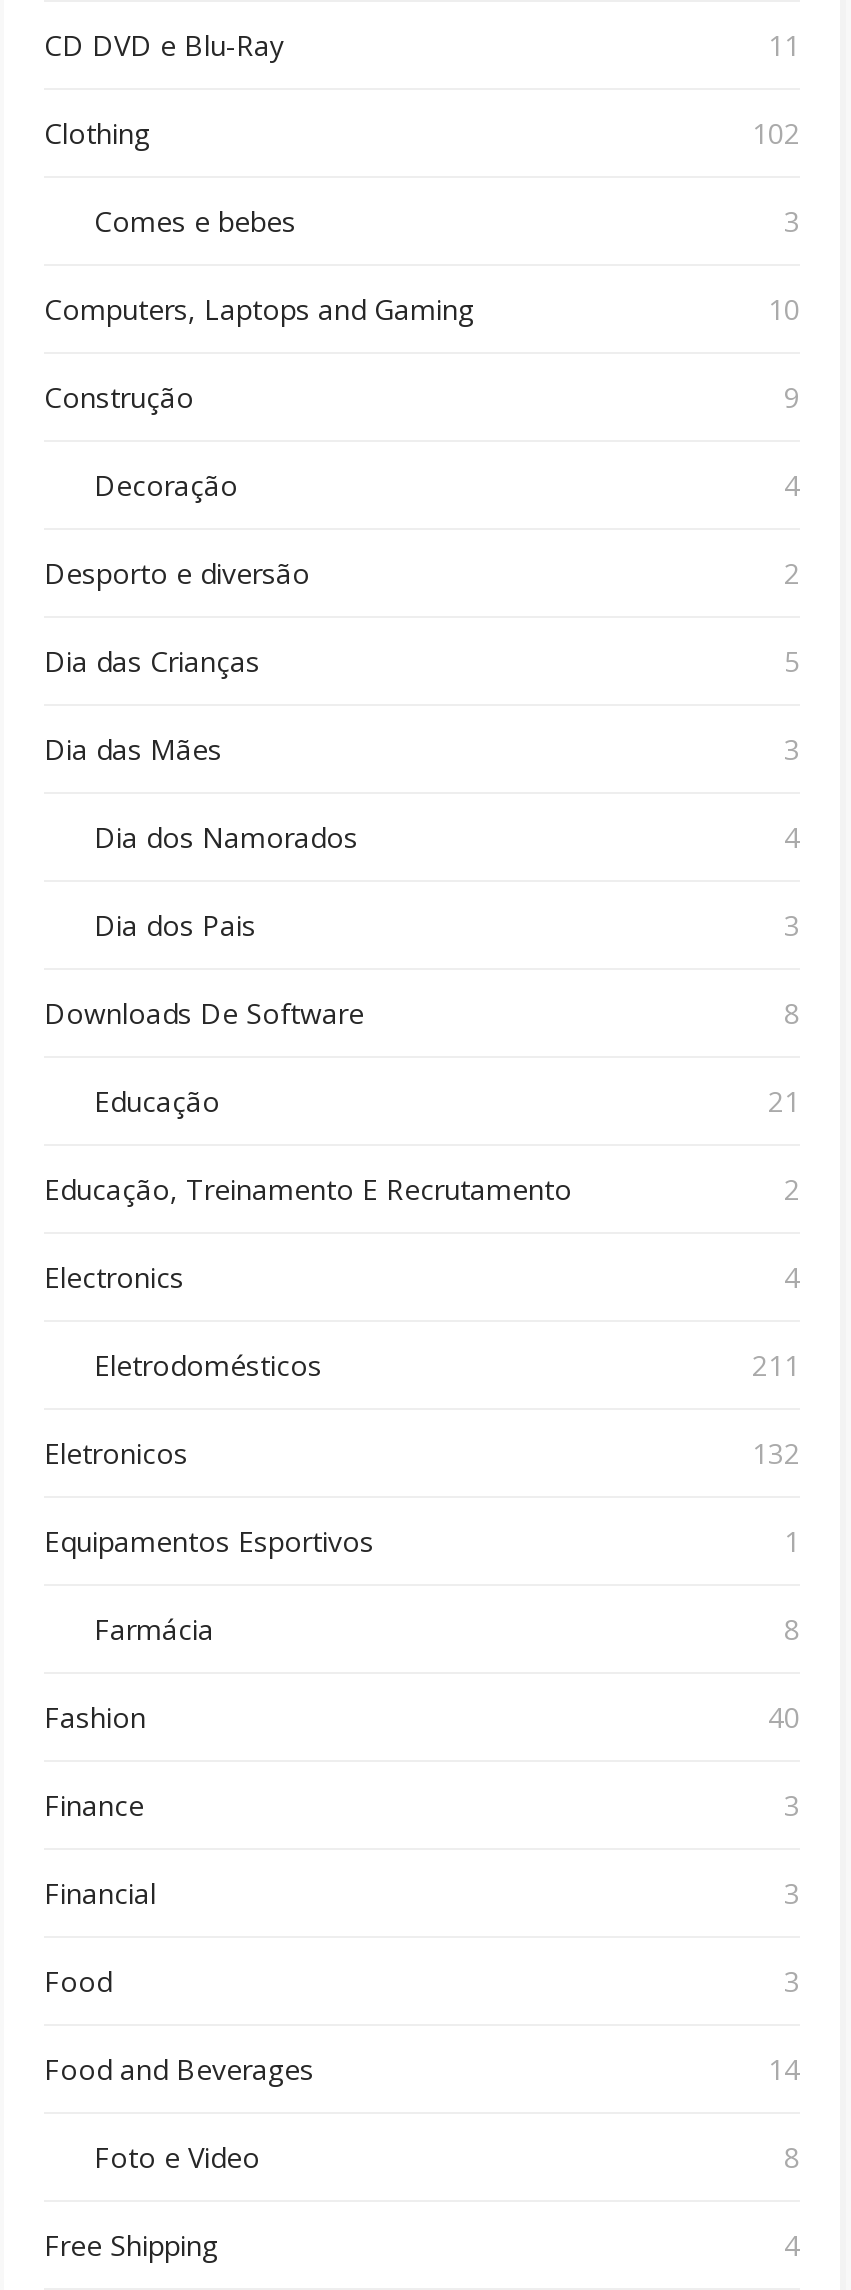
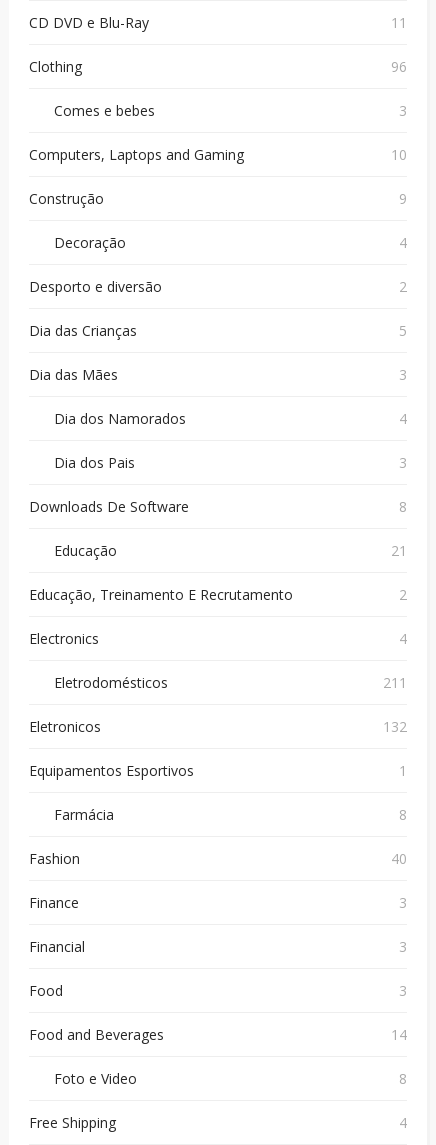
[752,114,800,152] 102 -> [391,57,407,76] 96

